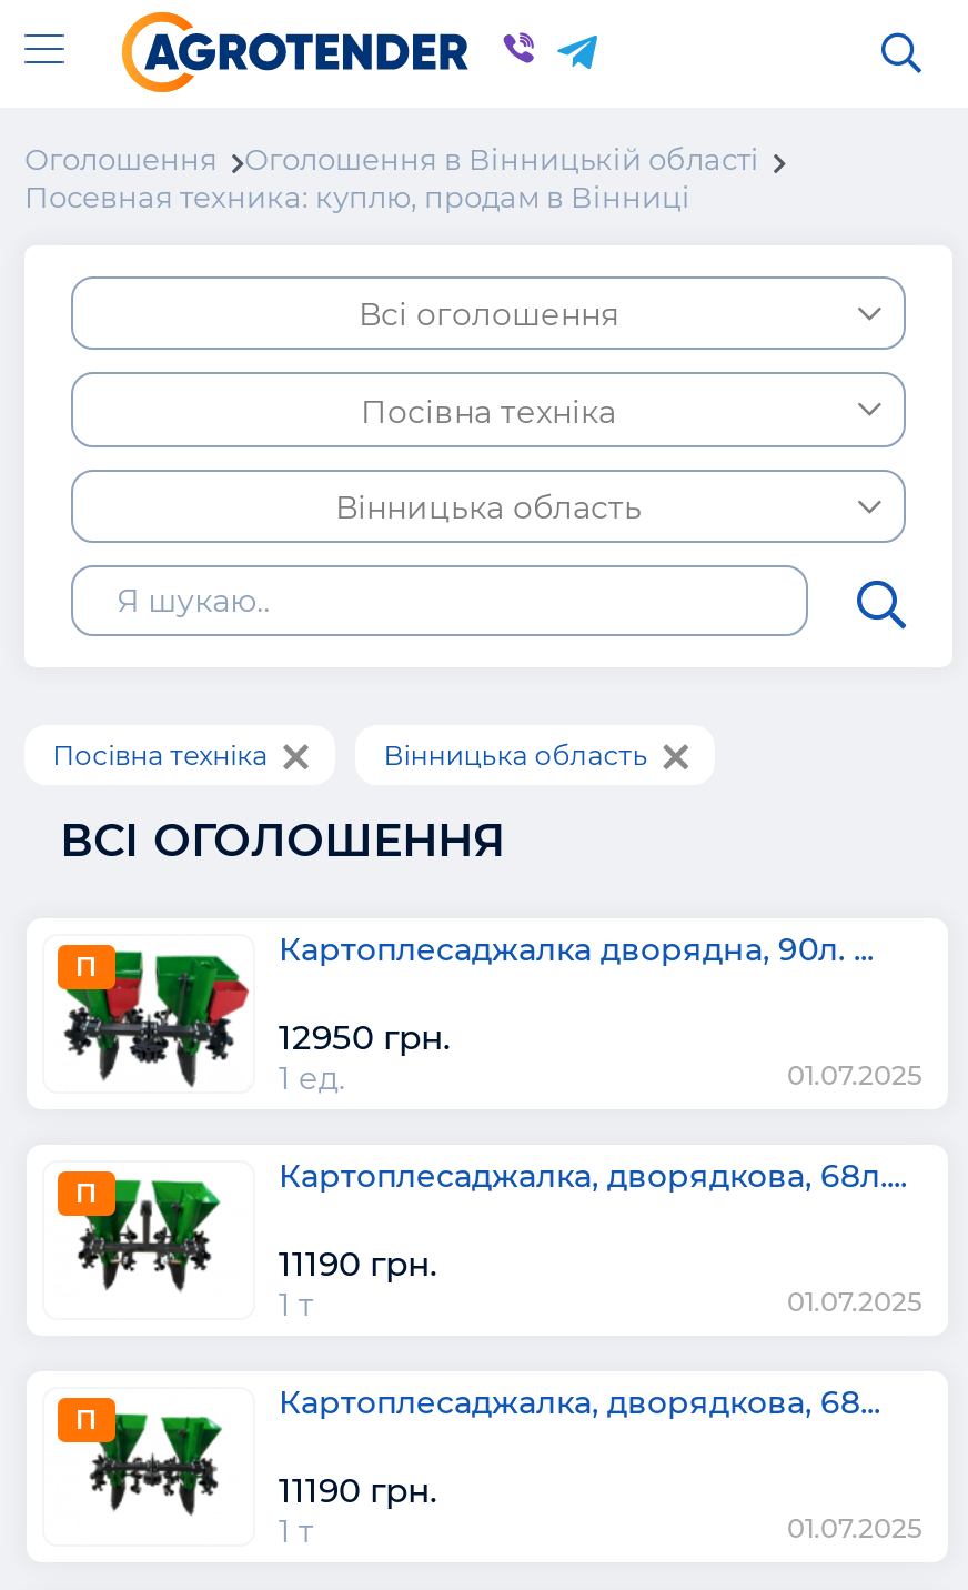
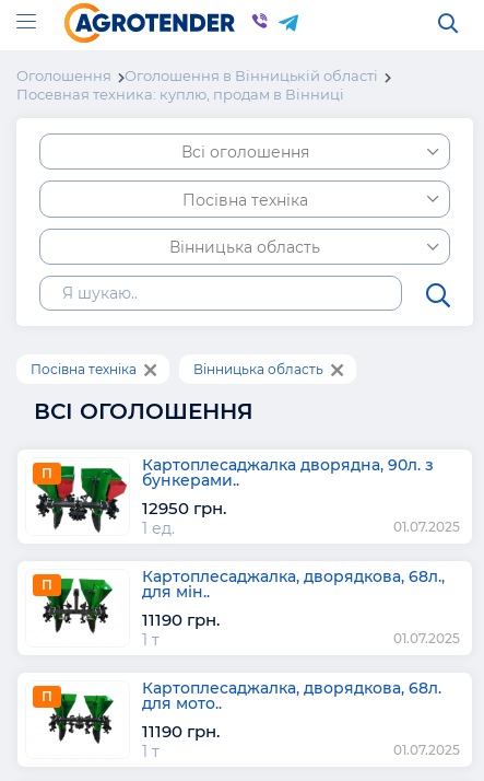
[279,929,874,969] Картоплесаджалка дворядна, 90л. ... -> [141,455,433,490] Картоплесаджалка дворядна, 90л. з | бункерами..
[279,1155,907,1195] Картоплесаджалка, дворядкова, 68л.... -> [141,566,444,601] Картоплесаджалка, дворядкова, 68л., | для мін..
[279,1382,880,1422] Картоплесаджалка, дворядкова, 68... -> [141,678,441,713] Картоплесаджалка, дворядкова, 68л. | для мото..

